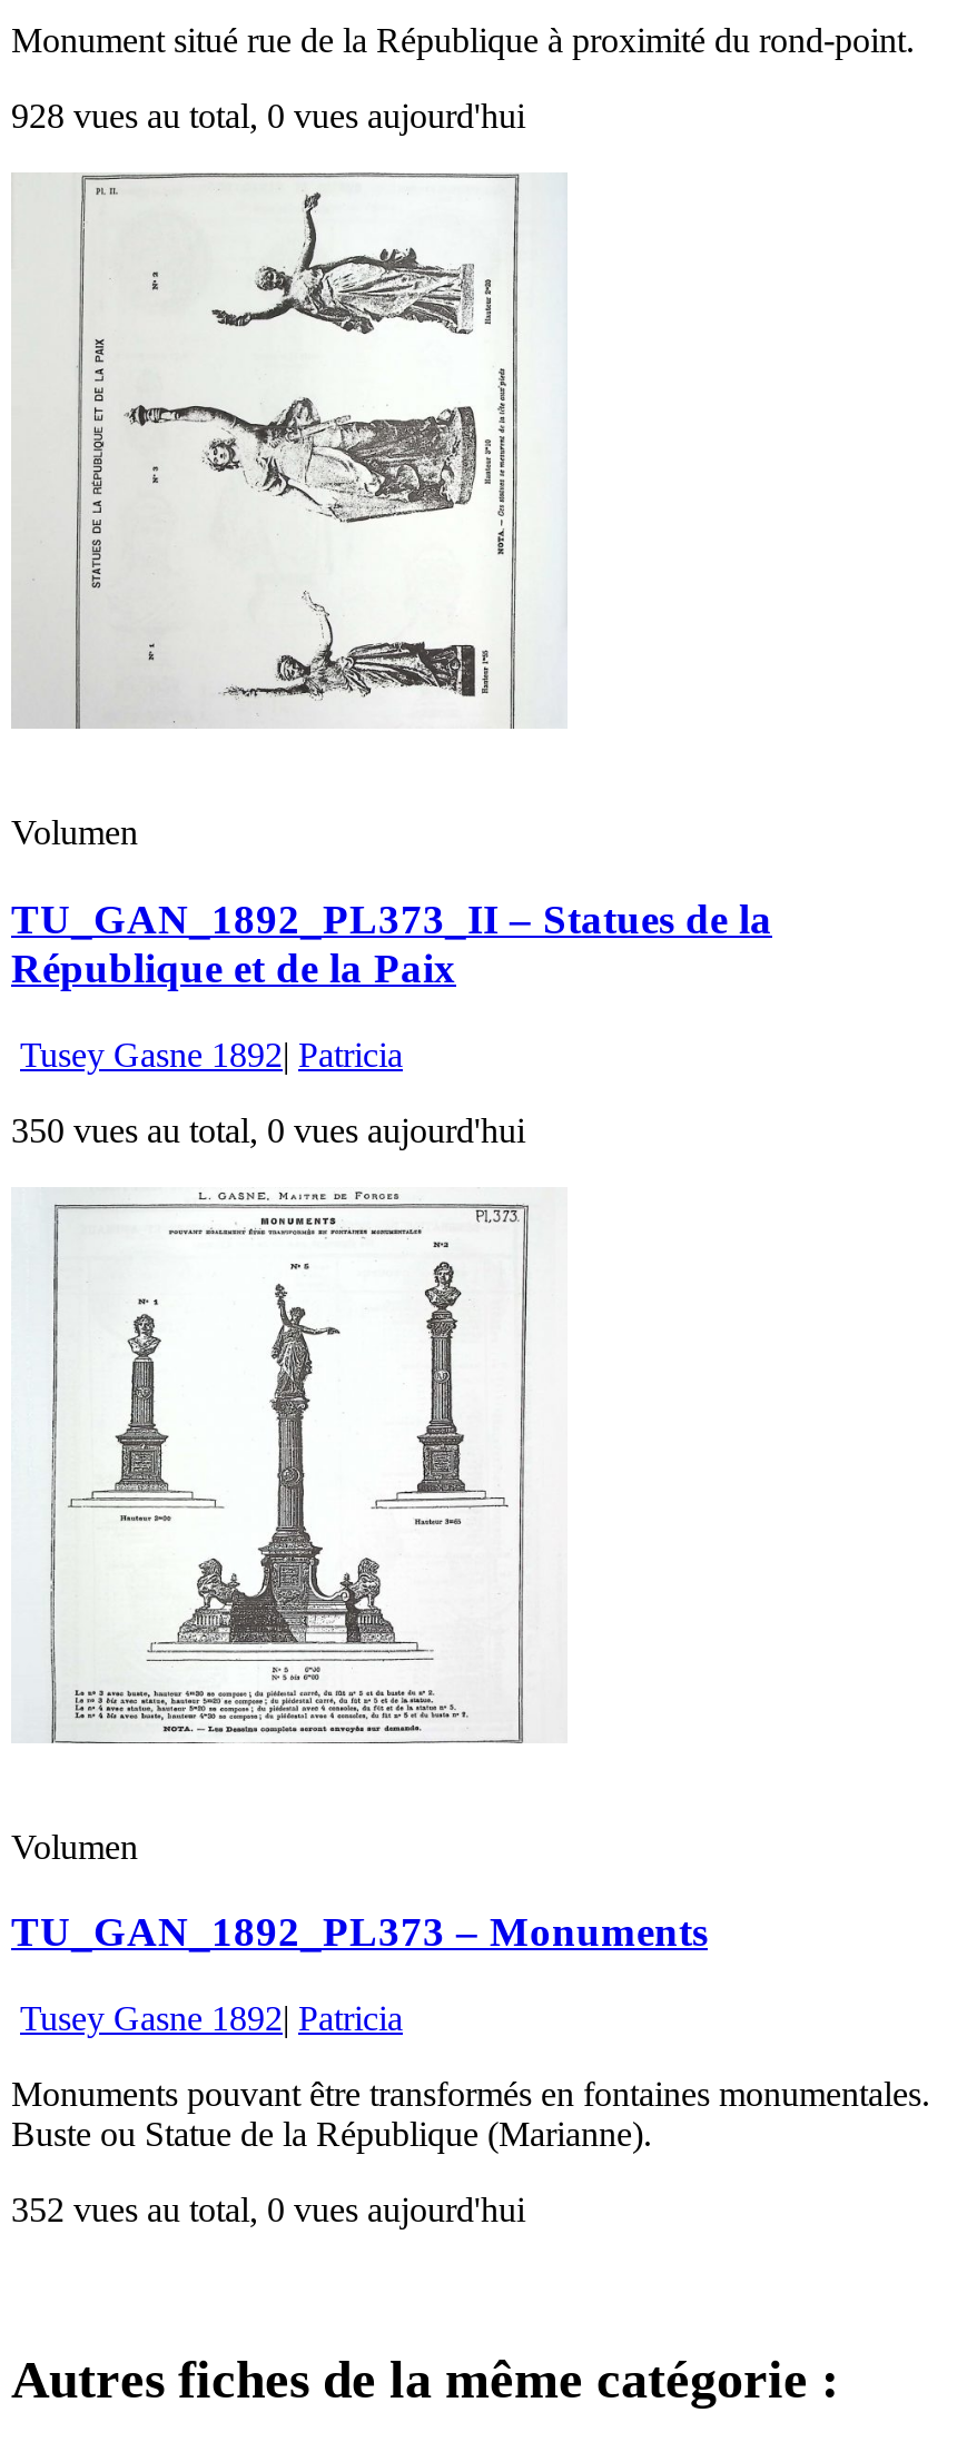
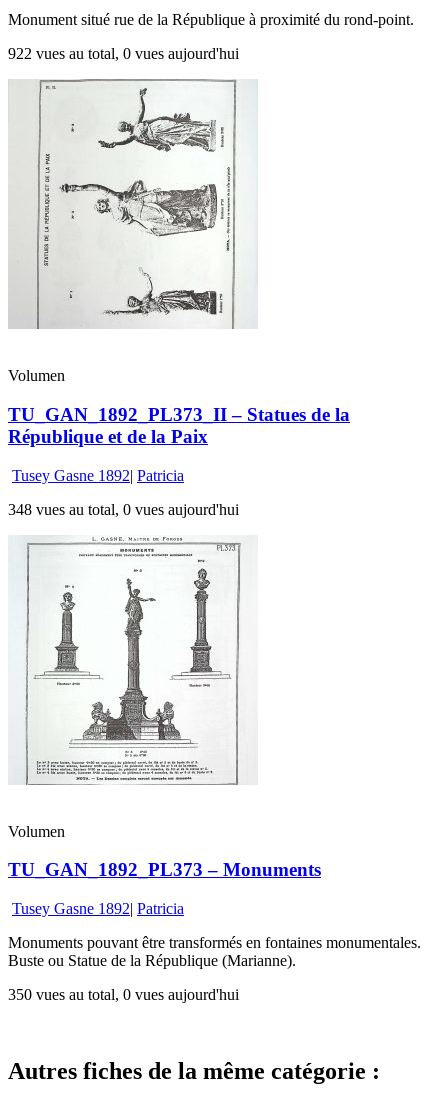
[11,97,525,135] 928 vues au total, 0 vues aujourd'hui -> [8,45,239,62] 922 vues au total, 0 vues aujourd'hui
none -> [8,500,239,517] 348 vues au total, 0 vues aujourd'hui
moved [11,1110,525,1148] -> [8,986,239,1003]: 350 vues au total, 0 vues aujourd'hui
[11,2191,525,2228] 352 vues au total, 0 vues aujourd'hui -> none

